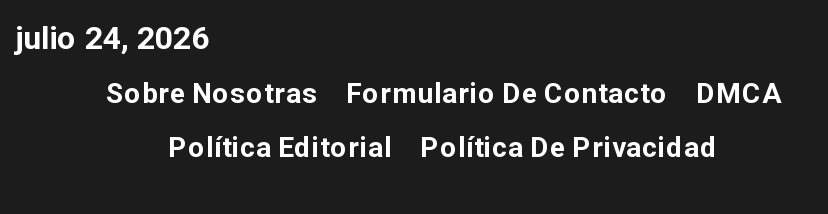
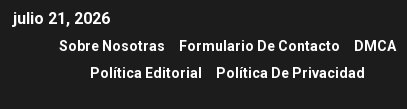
[15,20,209,58] julio 24, 2026 -> [13,9,110,28] julio 21, 2026

